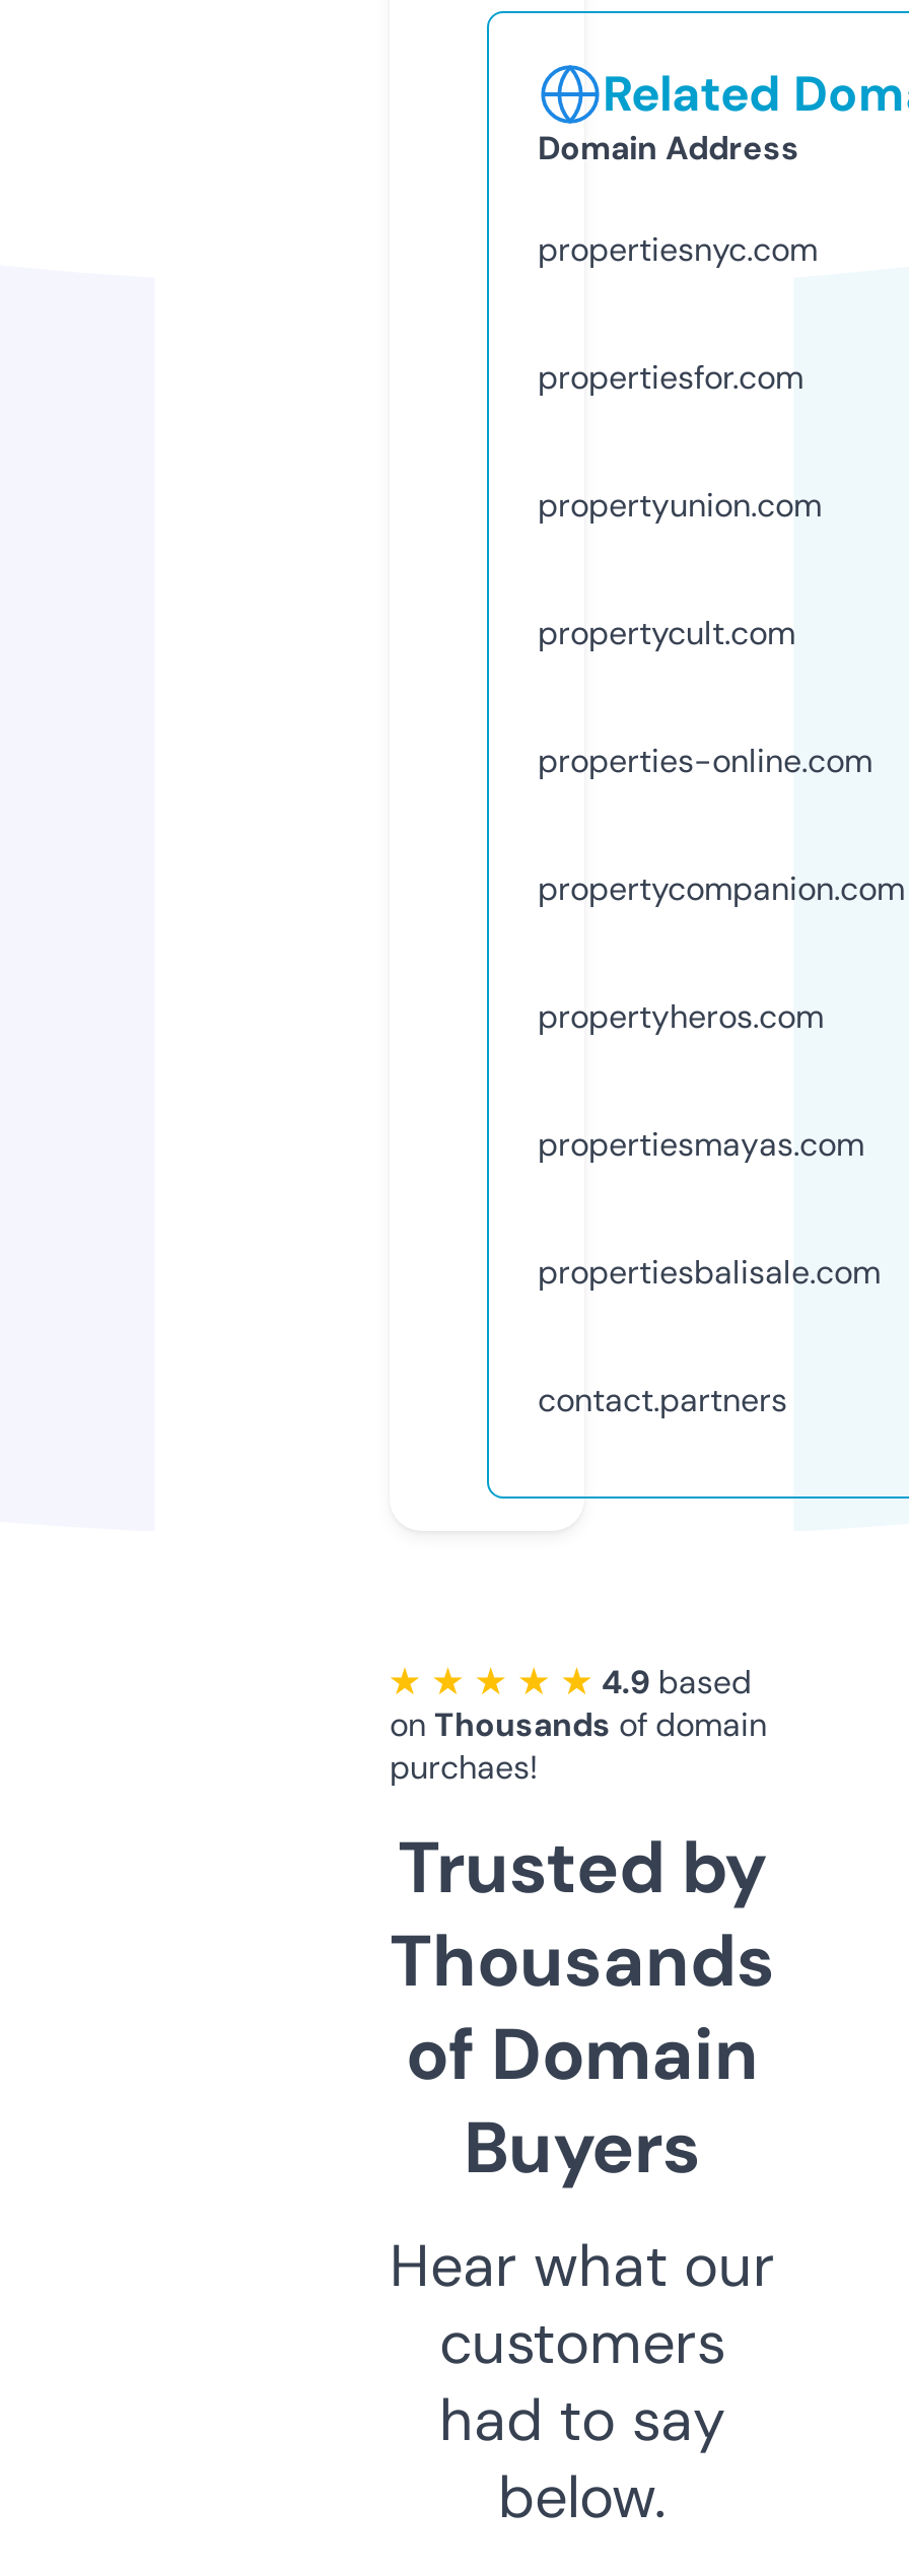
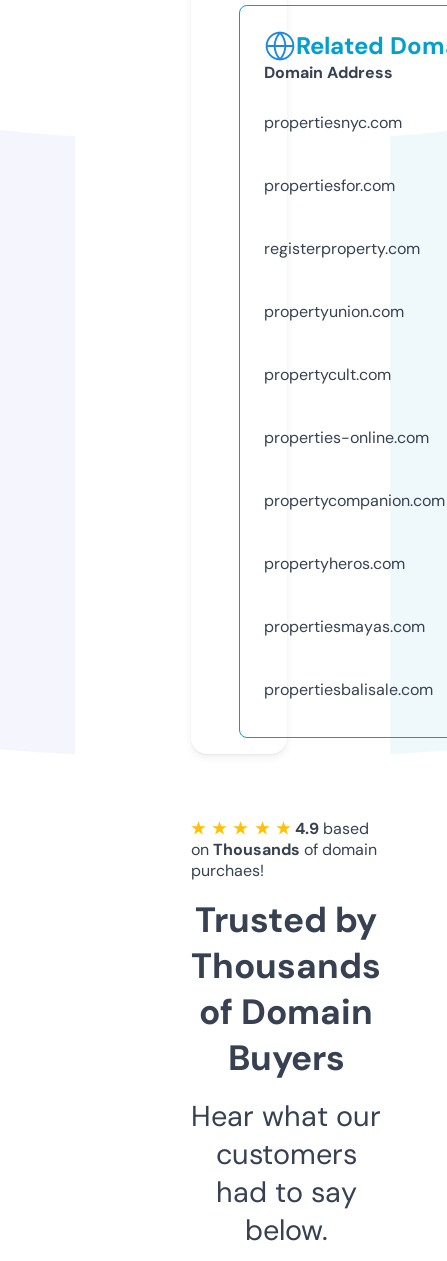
none -> [264,238,420,259] registerproperty.com
moved [538,484,905,1293] -> [264,301,445,700]: propertyunion.com | propertycult.com | properties-online.com | propertycompanion.com | propertyheros.com | propertiesmayas.com | propertiesbalisale.com
[538,1378,787,1421] contact.partners -> none

